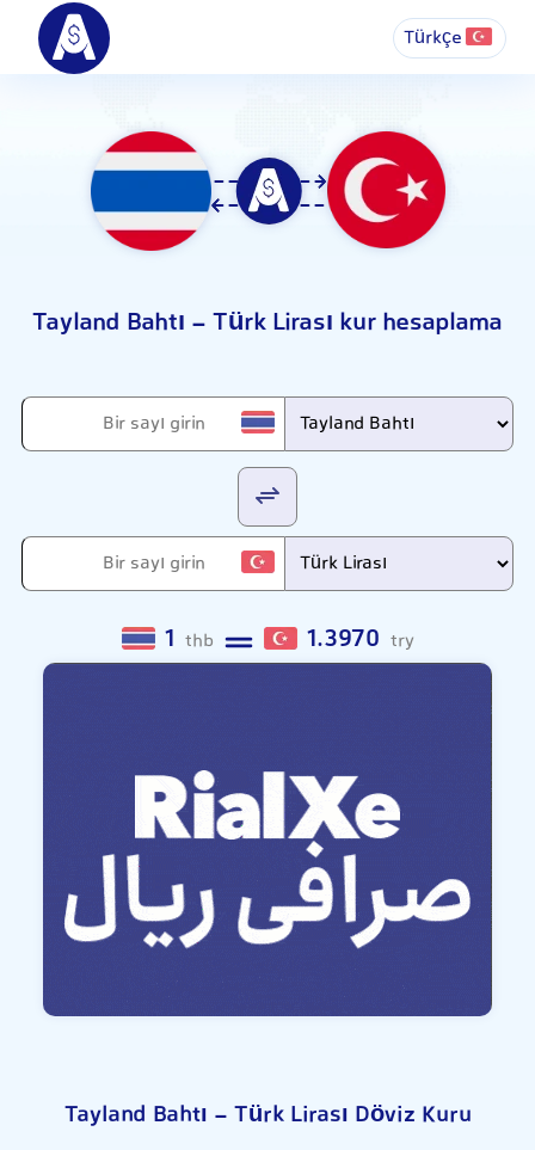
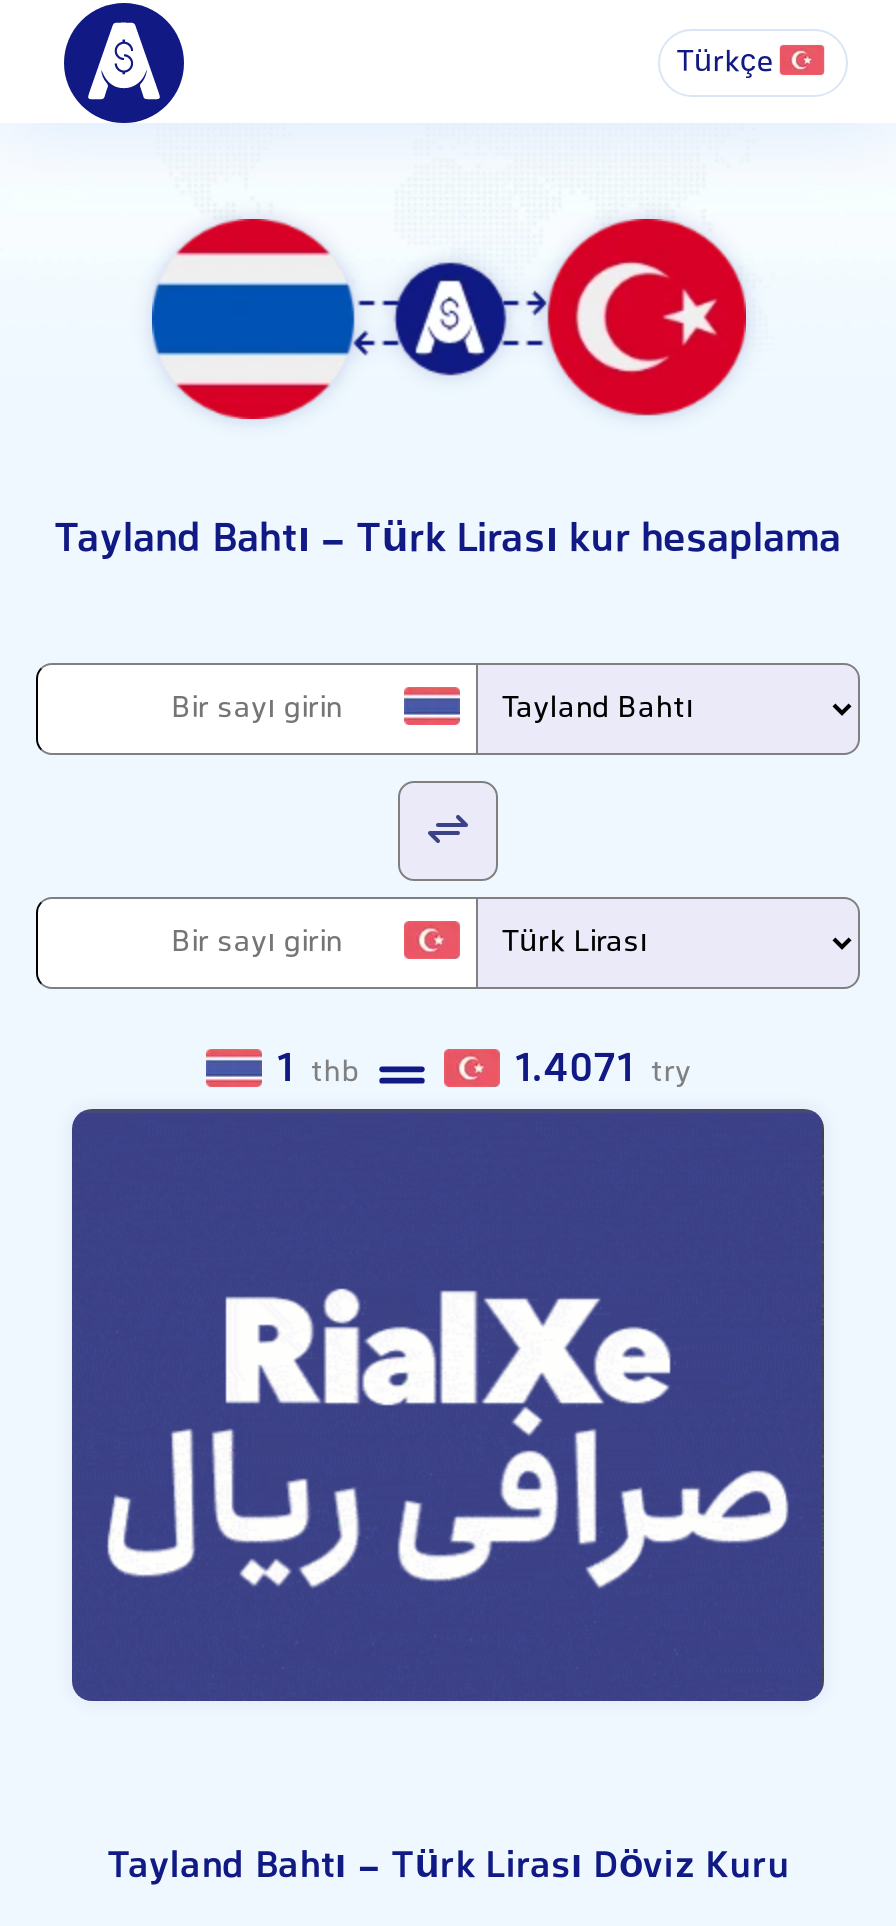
[306,620,414,661] 1.3970 try -> [515,1038,691,1106] 1.4071 try

